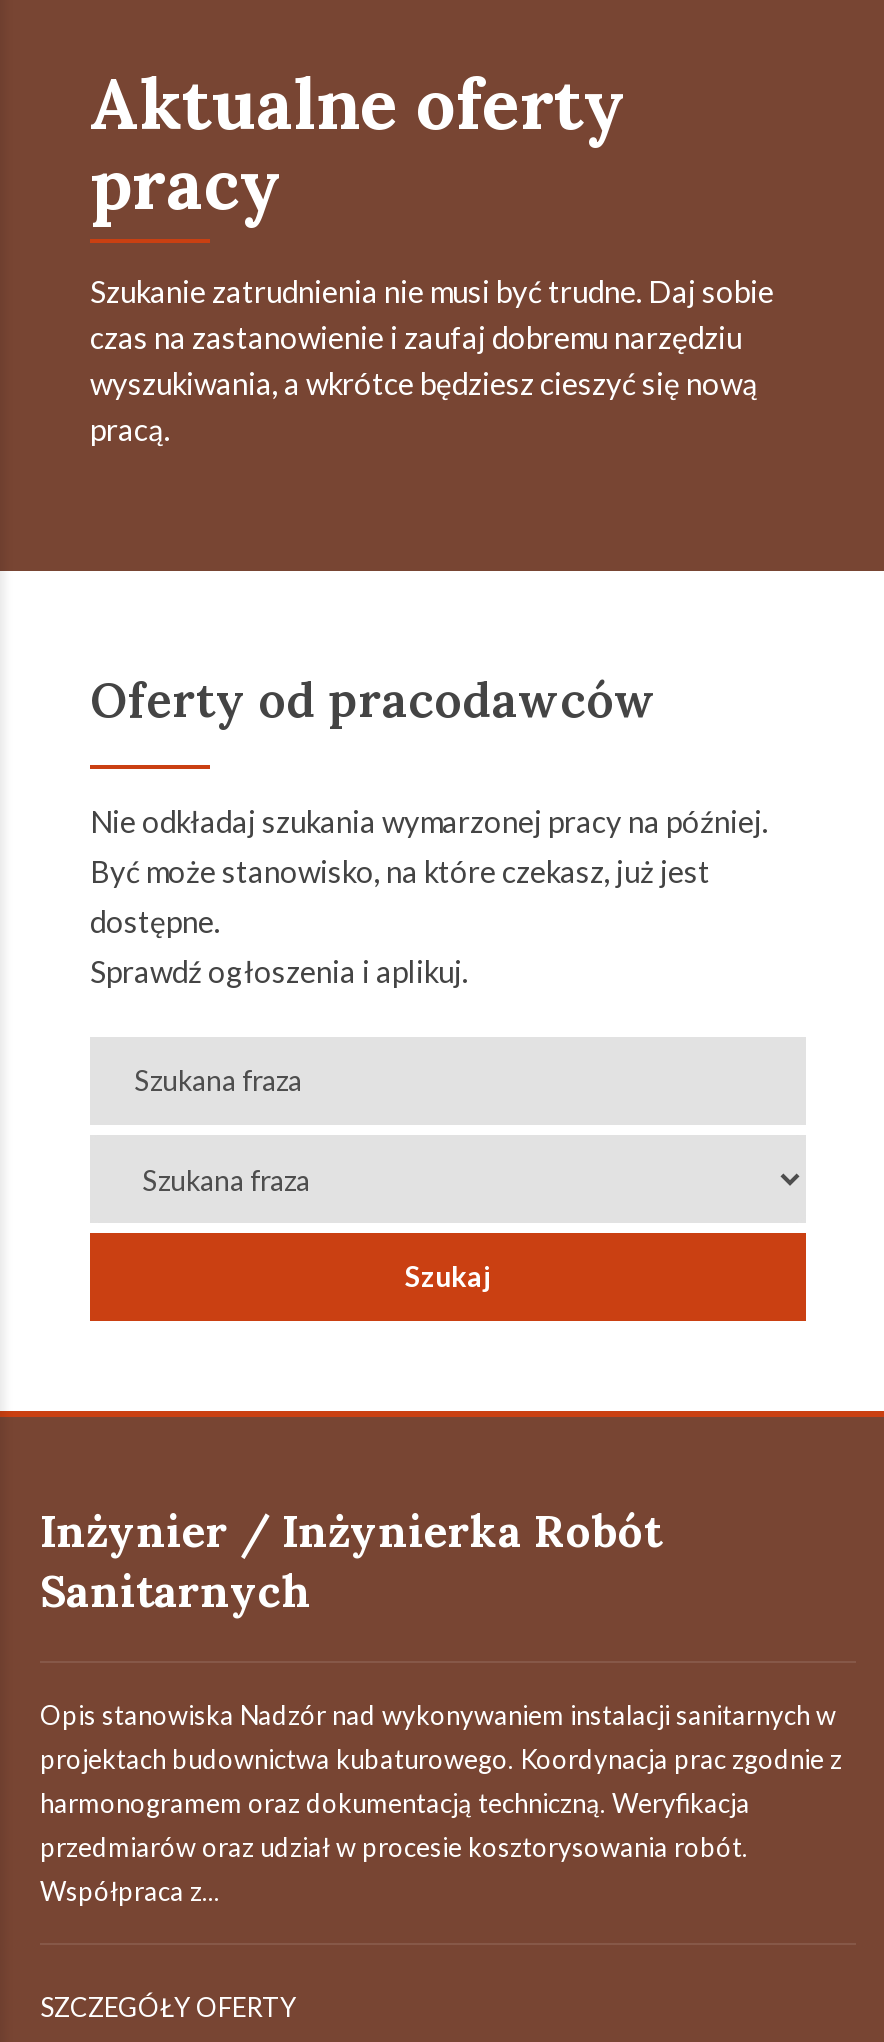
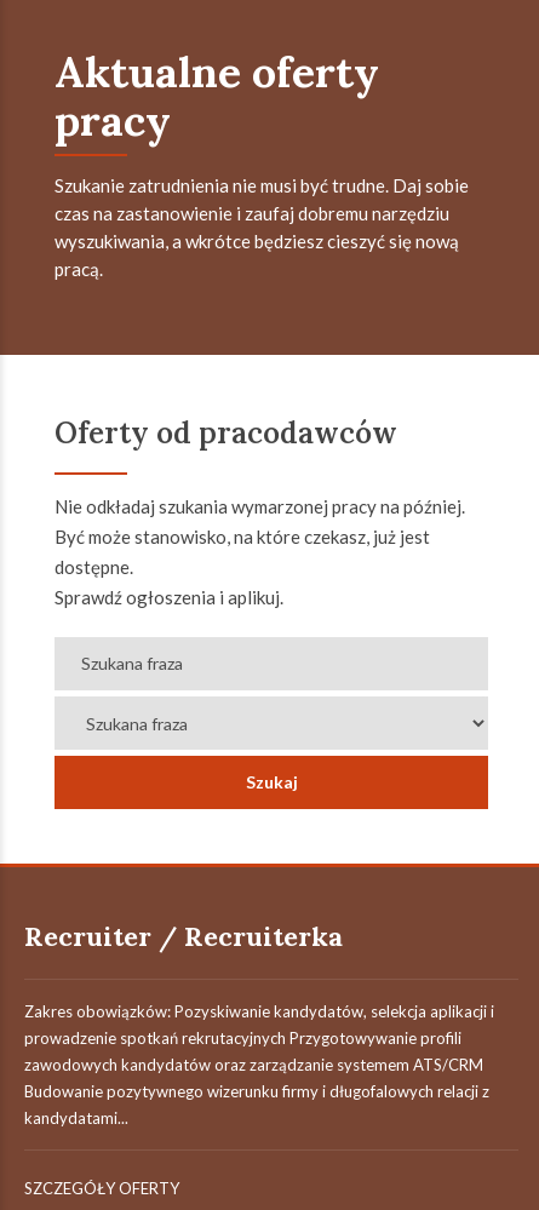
[40,1503,662,1619] Inżynier / Inżynierka Robót | Sanitarnych -> [24,919,343,953] Recruiter / Recruiterka
[40,1699,842,1907] Opis stanowiska Nadzór nad wykonywaniem instalacji sanitarnych w | projektach budownictwa kubaturowego. Koordynacja prac zgodnie z | harmonogramem oraz dokumentacją techniczną. Weryfikacja | przedmiarów oraz udział w procesie kosztorysowania robót. | Współpraca z... -> [24,1002,494,1128] Zakres obowiązków: Pozyskiwanie kandydatów, selekcja aplikacji i | prowadzenie spotkań rekrutacyjnych Przygotowywanie profili | zawodowych kandydatów oraz zarządzanie systemem ATS/CRM | Budowanie pozytywnego wizerunku firmy i długofalowych relacji z | kandydatami...

